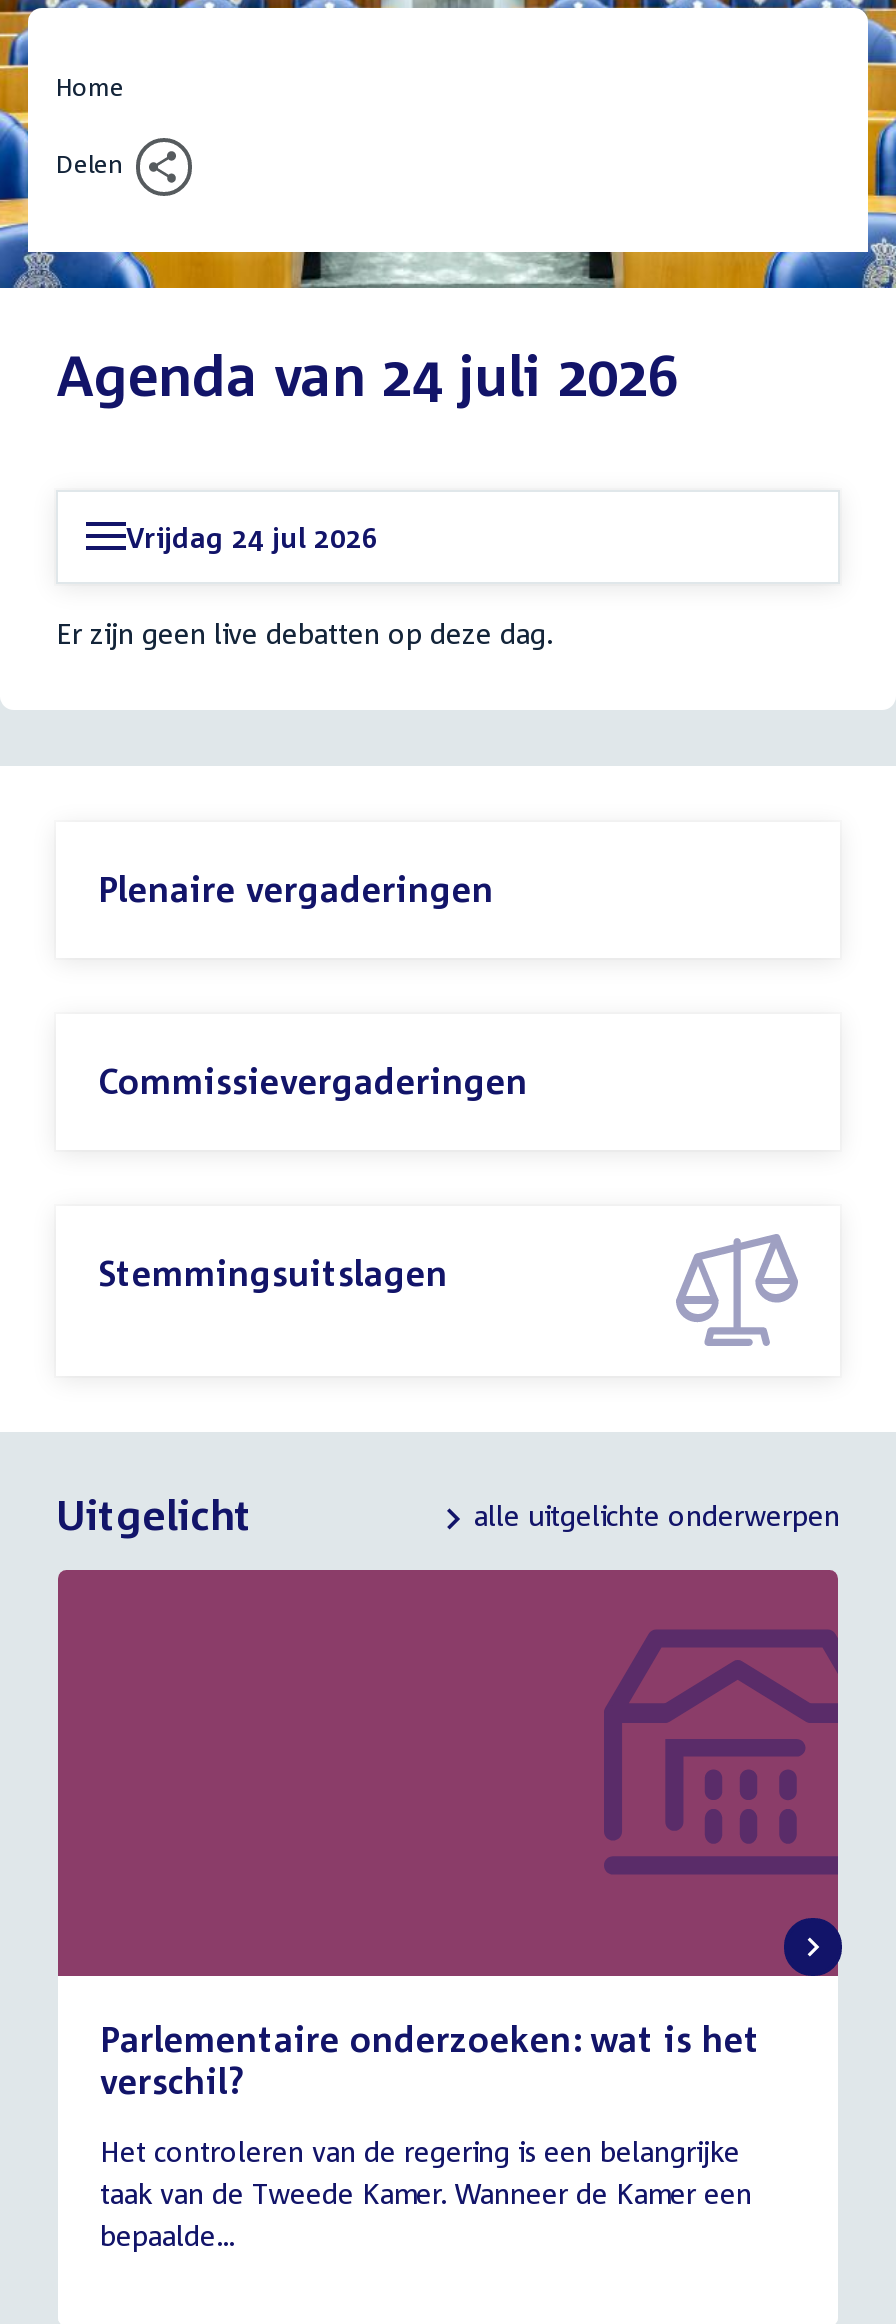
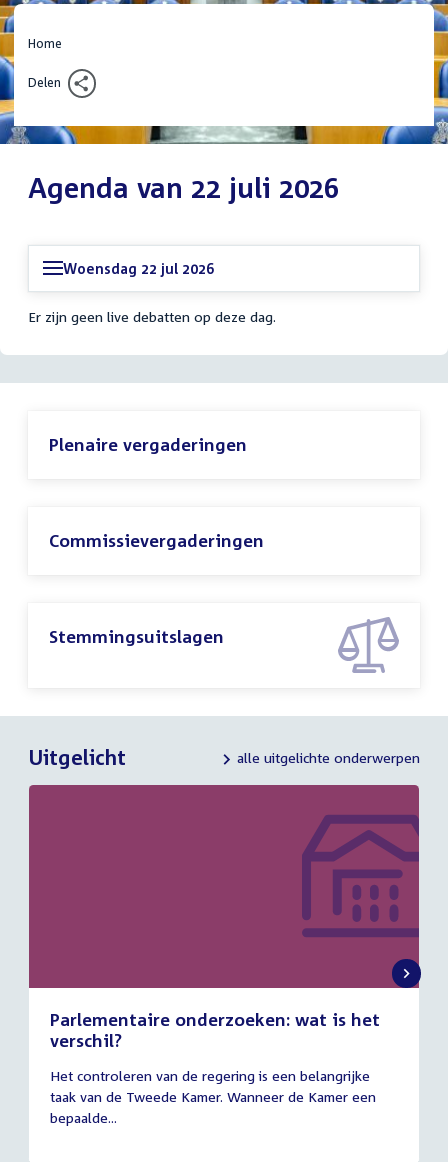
[56,341,678,407] Agenda van 24 juli 2026 -> [28,171,339,204] Agenda van 22 juli 2026
[126,519,378,553] Vrijdag 24 jul 2026 -> [63,260,214,277] Woensdag 22 jul 2026

